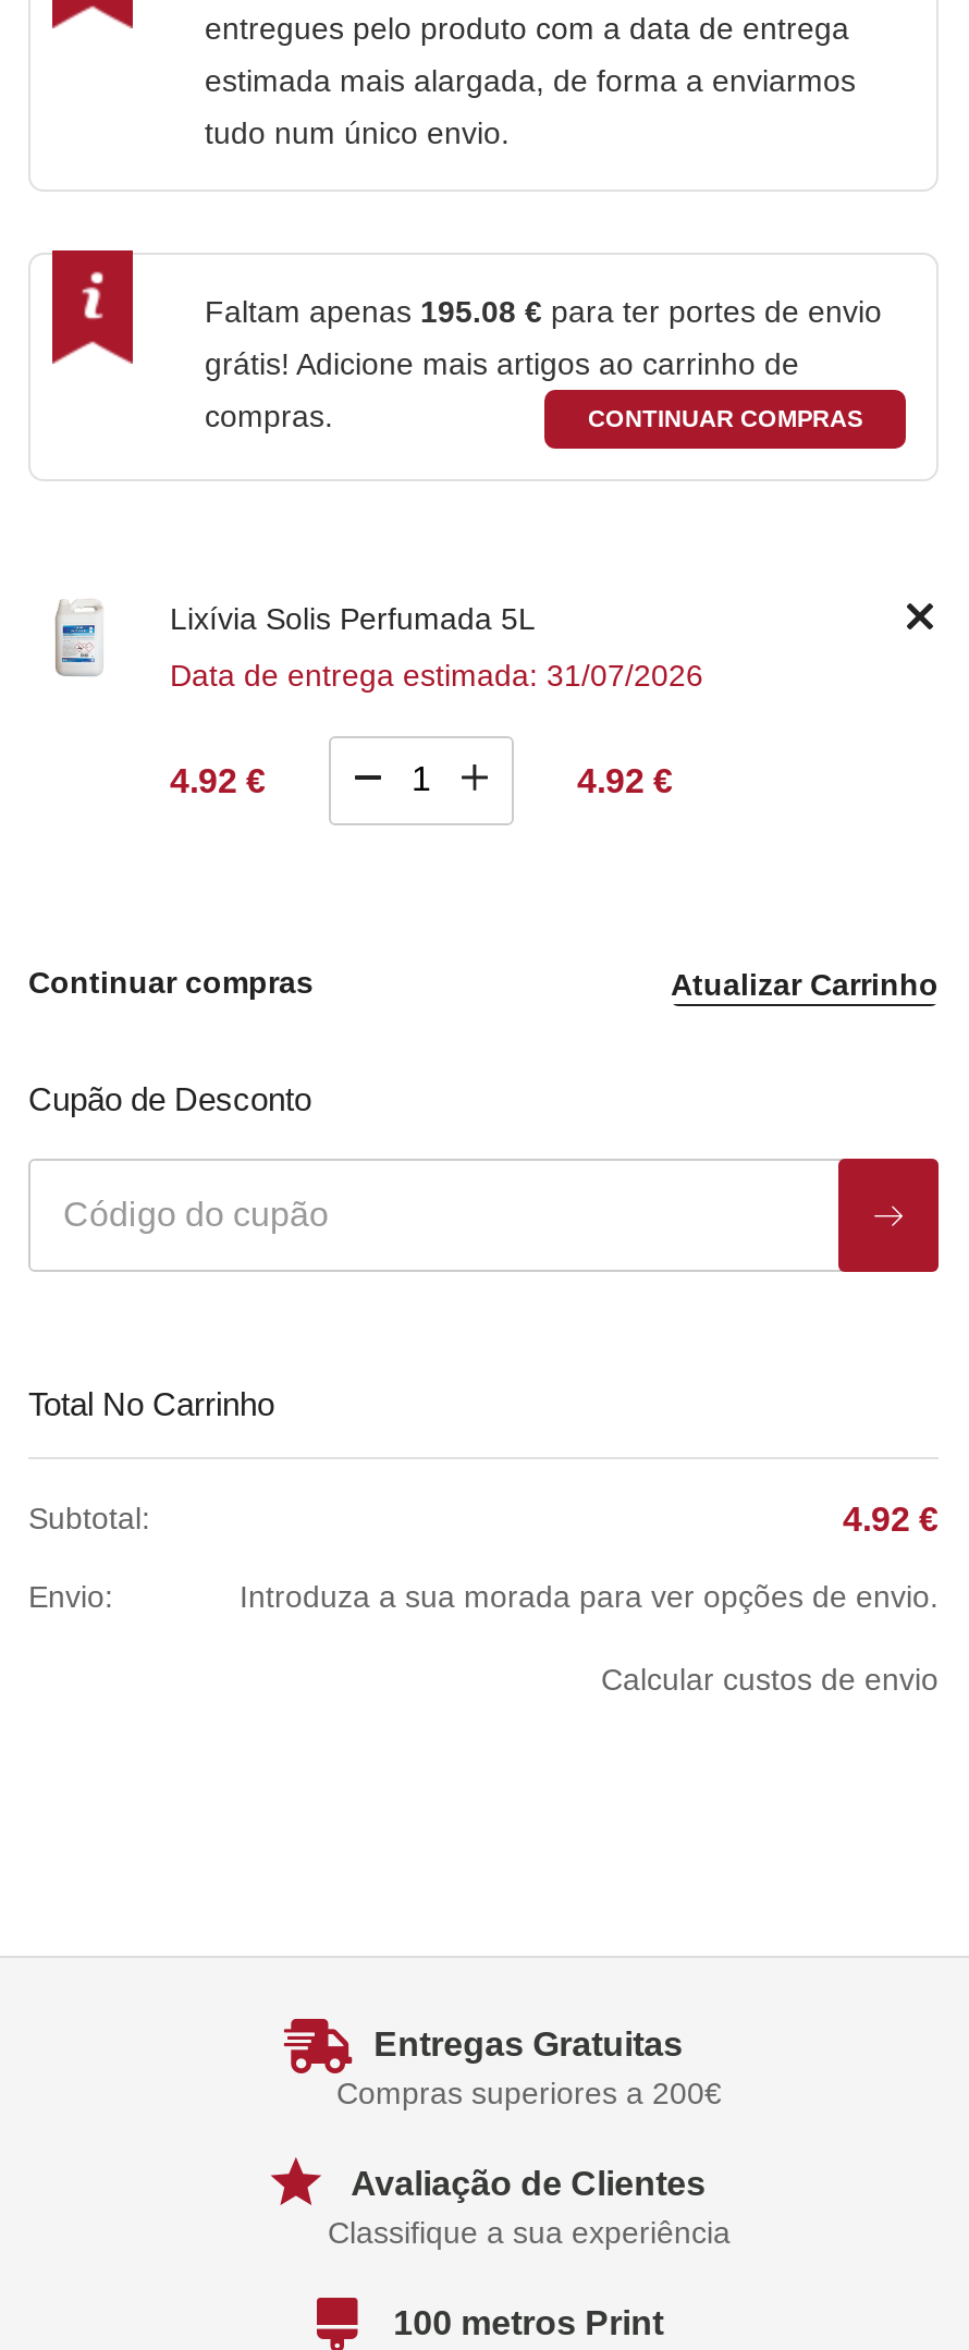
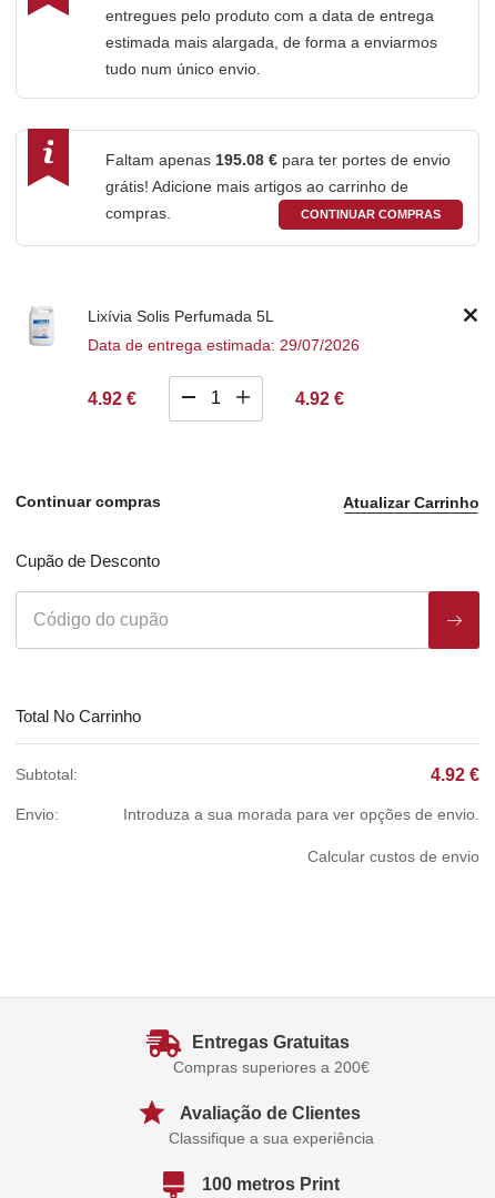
[170,658,703,693] Data de entrega estimada: 31/07/2026 -> [88,336,360,354] Data de entrega estimada: 29/07/2026

